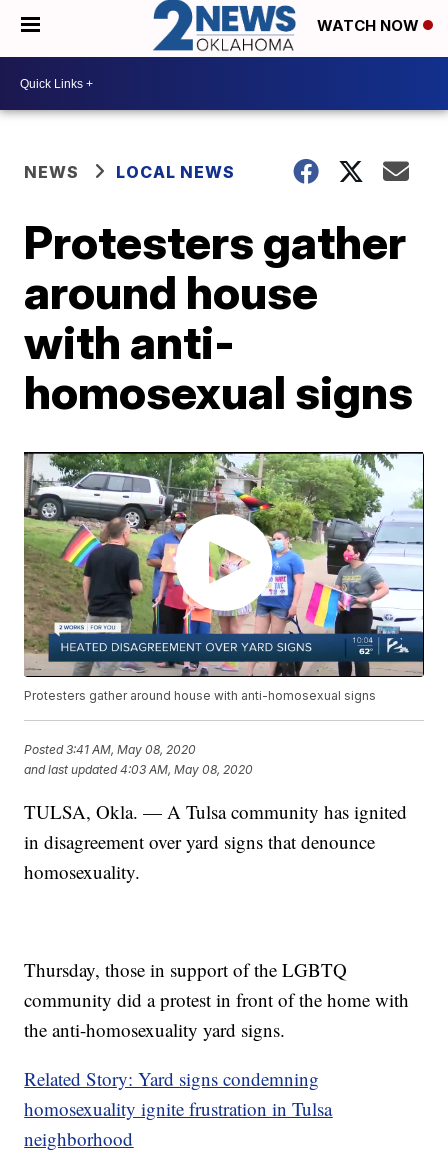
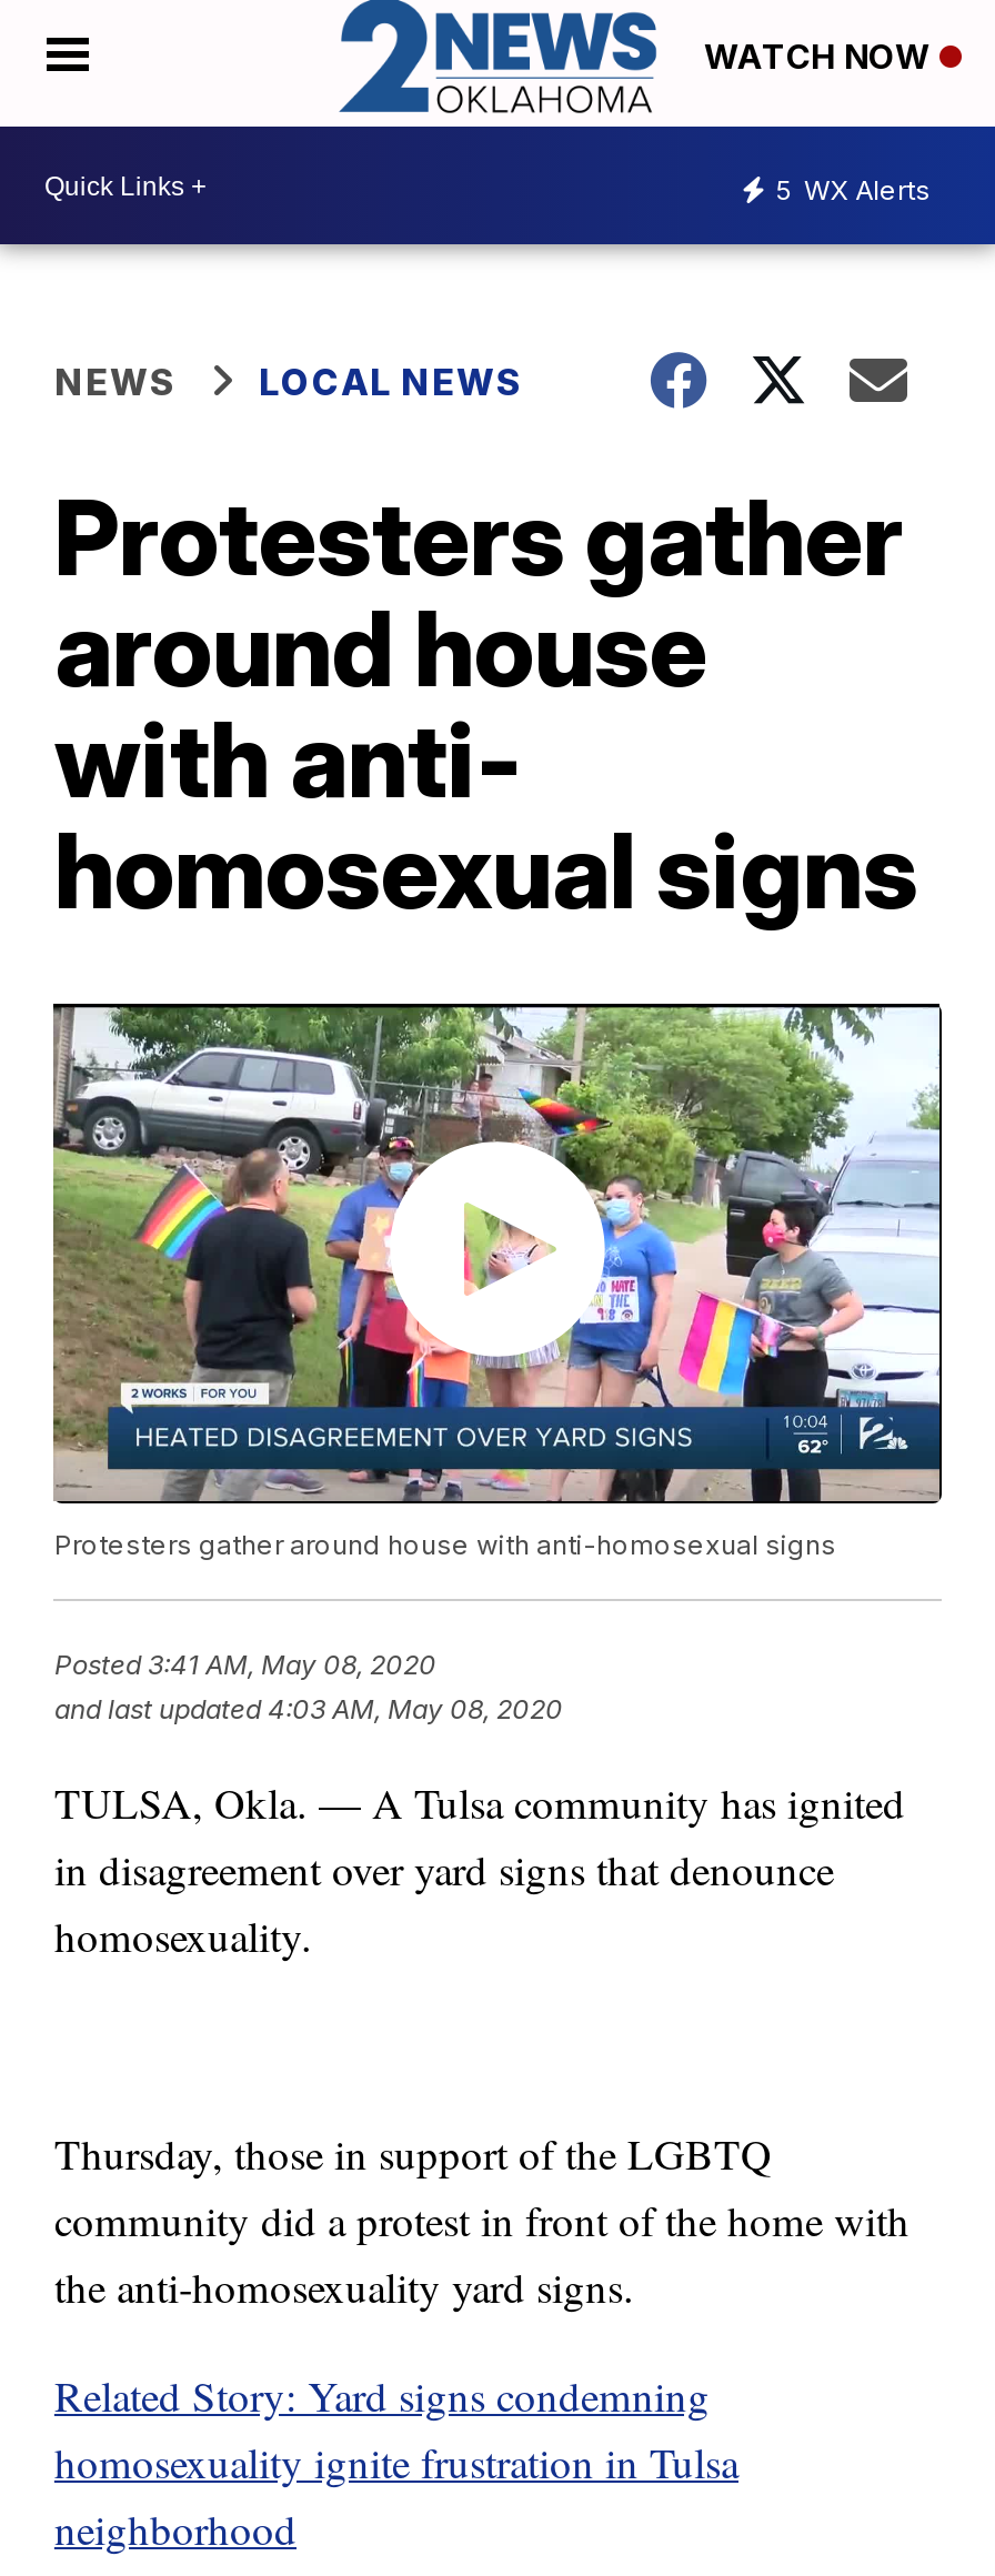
none -> [775,172,931,206] 5 WX Alerts

